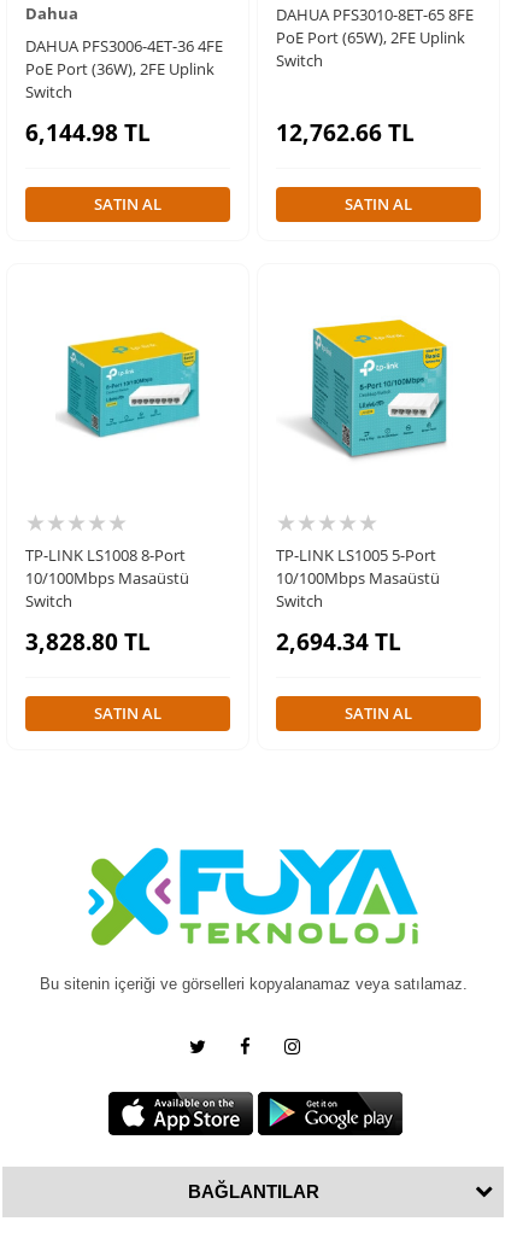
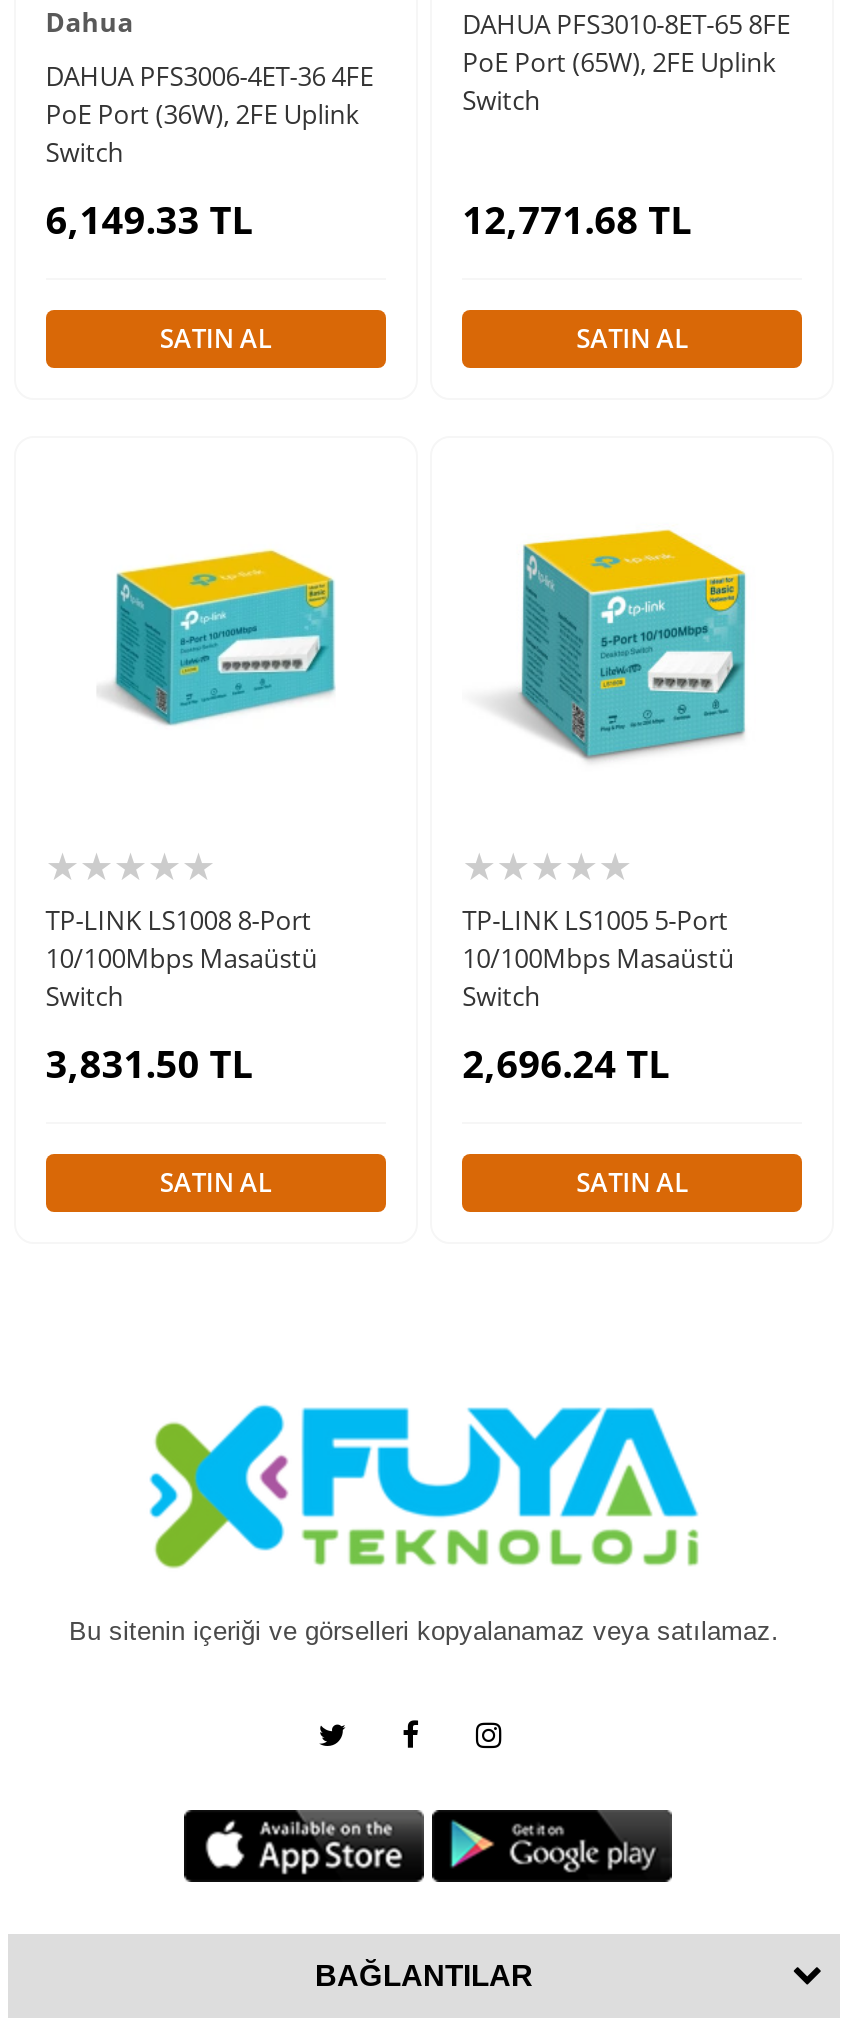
[25,117,150,149] 6,144.98 TL -> [46,194,254,246] 6,149.33 TL
[276,117,415,149] 12,762.66 TL -> [462,194,692,246] 12,771.68 TL
[25,626,150,658] 3,828.80 TL -> [46,1038,254,1090] 3,831.50 TL
[276,626,401,658] 2,694.34 TL -> [462,1038,670,1090] 2,696.24 TL

